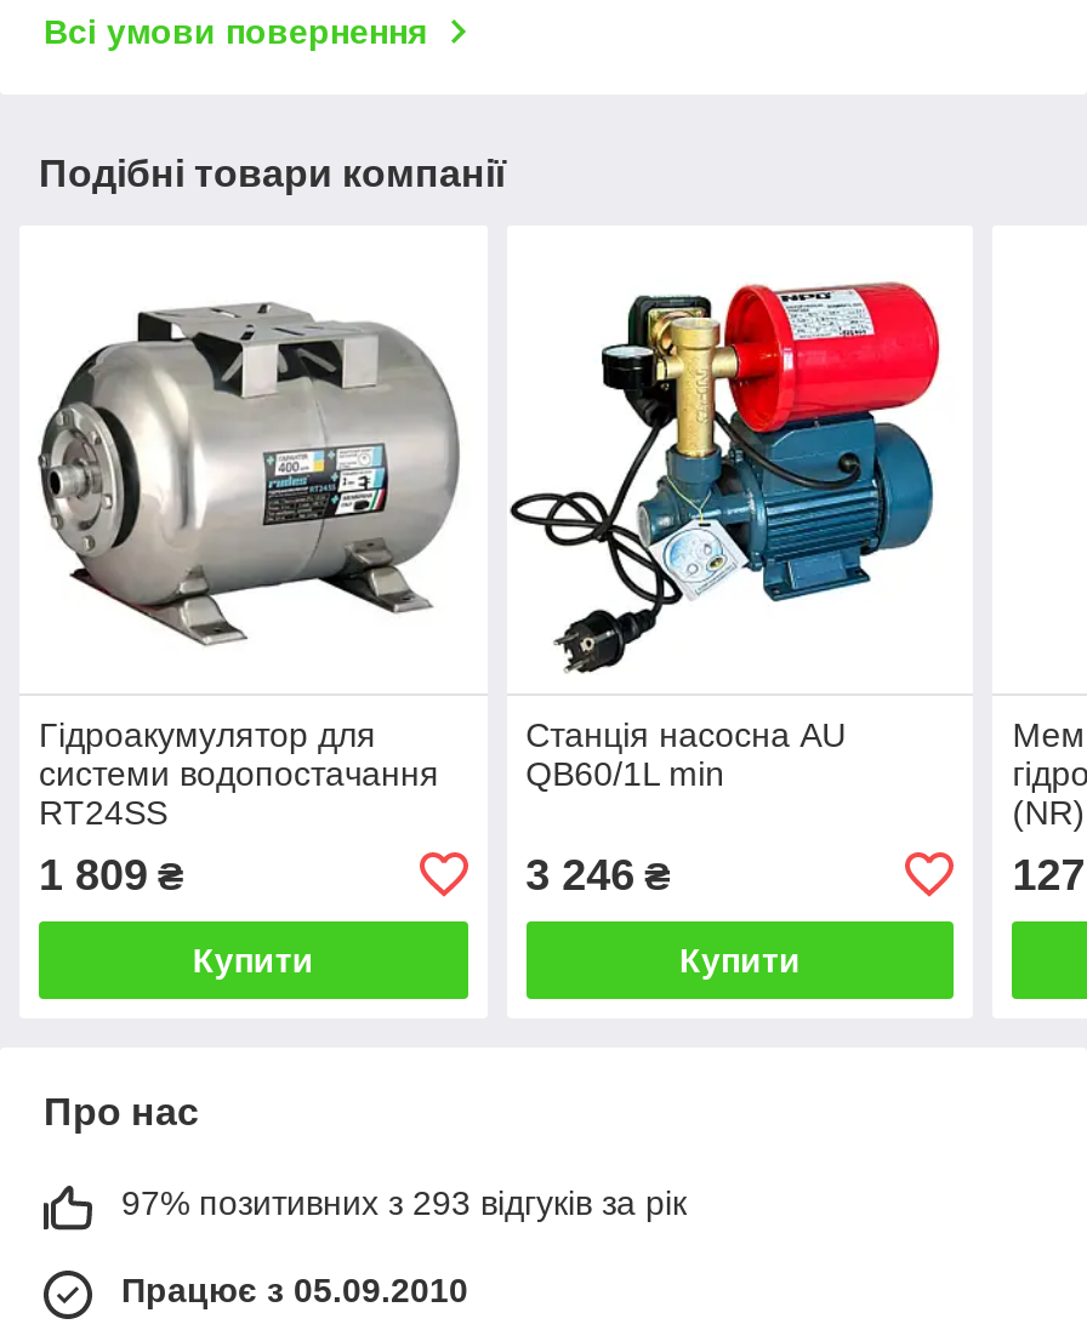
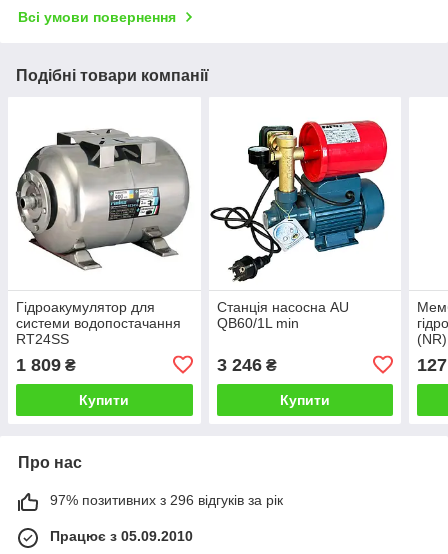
[121,1183,687,1222] 97% позитивних з 293 відгуків за рік -> [50,492,283,508] 97% позитивних з 296 відгуків за рік

